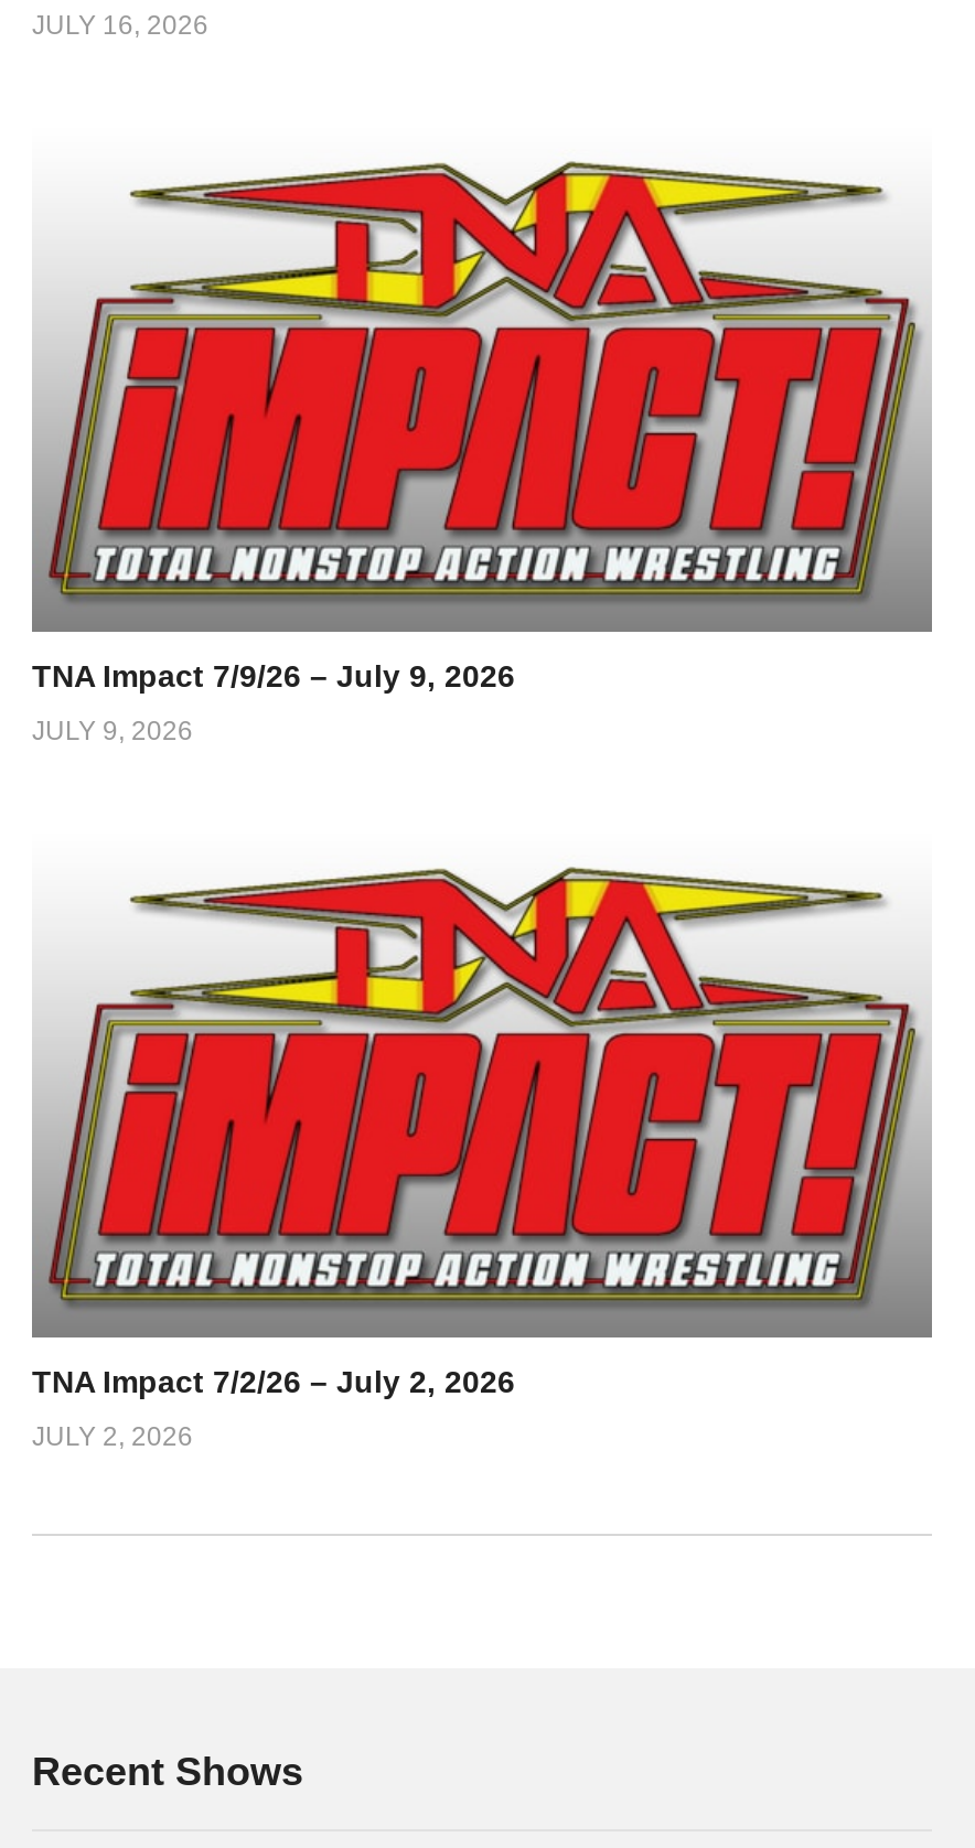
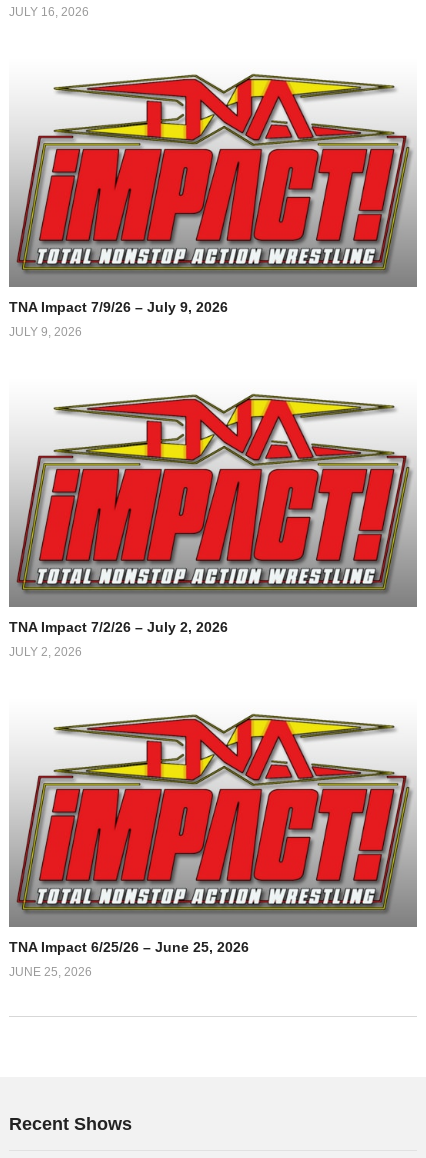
none -> [9,939,249,979] TNA Impact 6/25/26 – June 25, 2026 | JUNE 25, 2026

